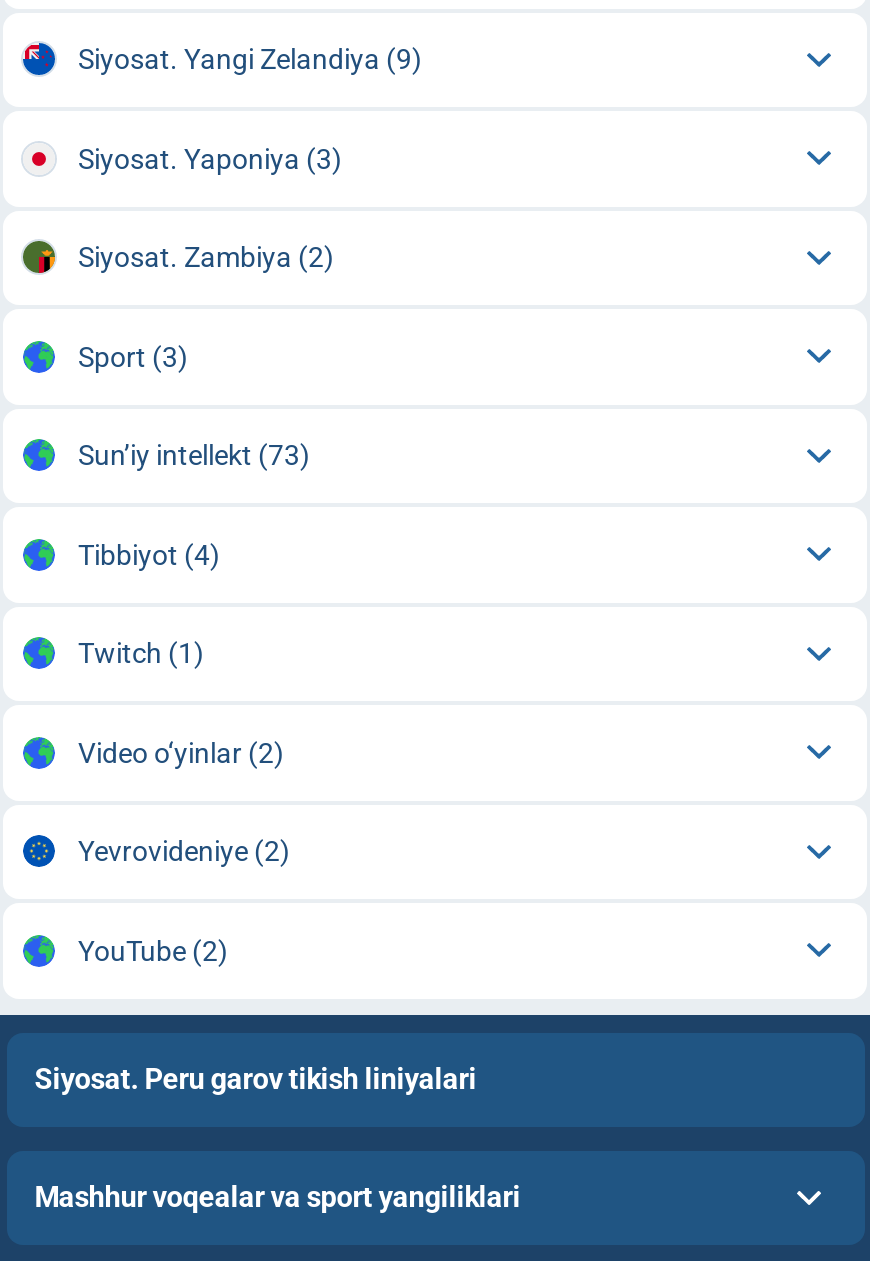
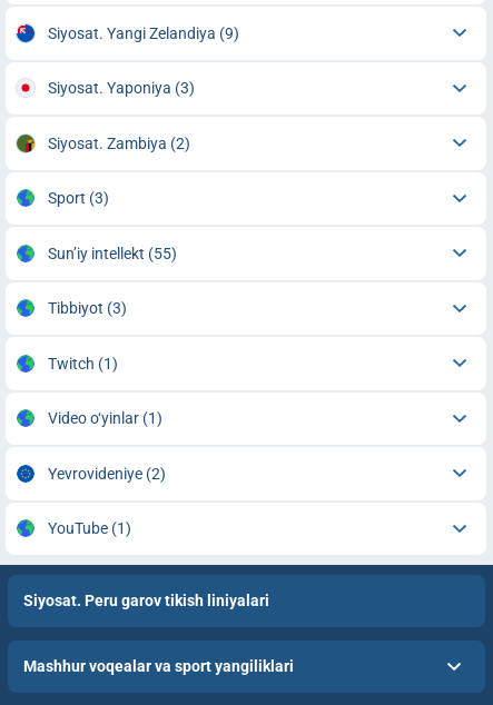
[78,440,310,472] Sun’iy intellekt (73) -> [47,244,176,262] Sun’iy intellekt (55)
[78,538,220,570] Tibbiyot (4) -> [47,299,126,317] Tibbiyot (3)
[78,736,284,768] Video o‘yinlar (2) -> [47,409,162,427] Video o‘yinlar (1)
[78,934,228,966] YouTube (2) -> [47,520,131,537] YouTube (1)

